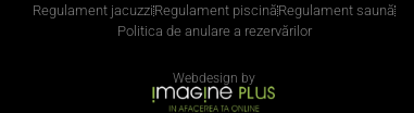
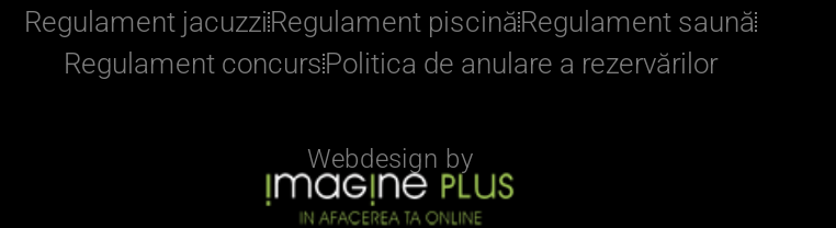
[117,23,311,40] Politica de anulare a rezervărilor -> [64,47,718,80] Regulament concursPolitica de anulare a rezervărilor

